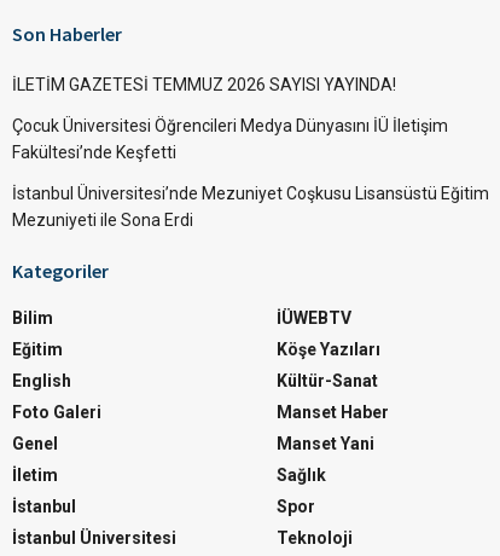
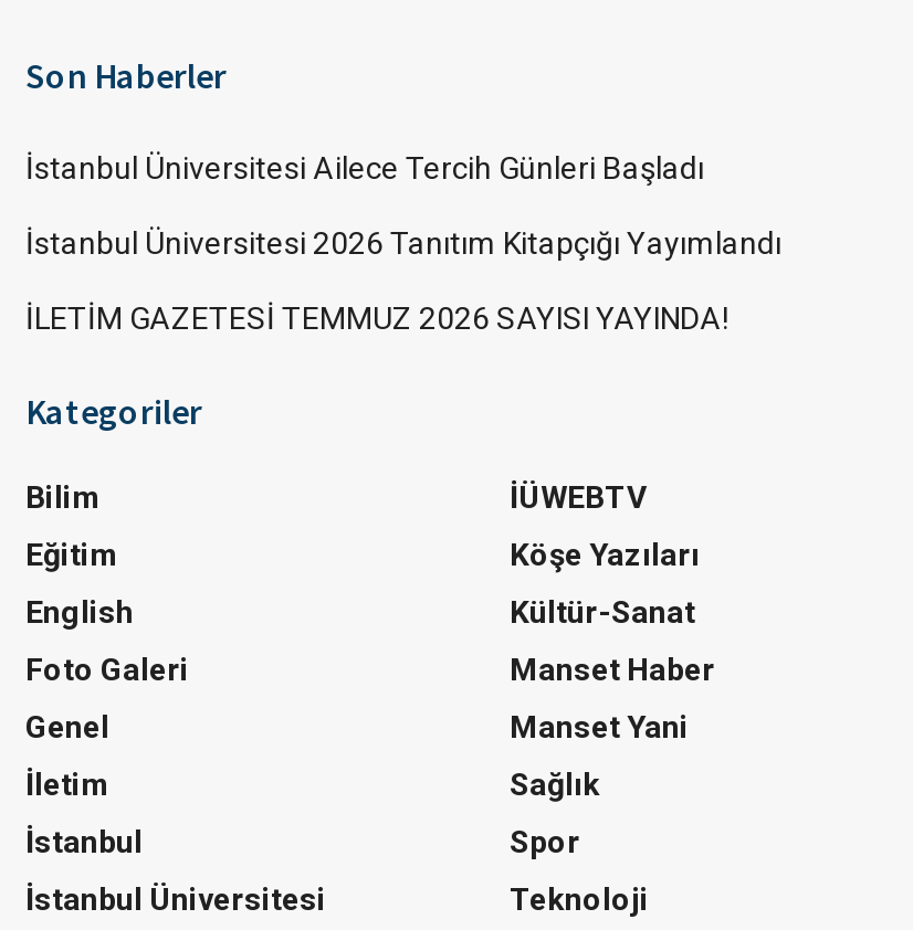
none -> [25,151,781,262] İstanbul Üniversitesi Ailece Tercih Günleri Başladı | İstanbul Üniversitesi 2026 Tanıtım Kitapçığı Yayımlandı
moved [12,75,396,95] -> [25,301,728,337]: İLETİM GAZETESİ TEMMUZ 2026 SAYISI YAYINDA!
[12,117,489,230] Çocuk Üniversitesi Öğrencileri Medya Dünyasını İÜ İletişim | Fakültesi’nde Keşfetti | İstanbul Üniversitesi’nde Mezuniyet Coşkusu Lisansüstü Eğitim | Mezuniyeti ile Sona Erdi -> none

